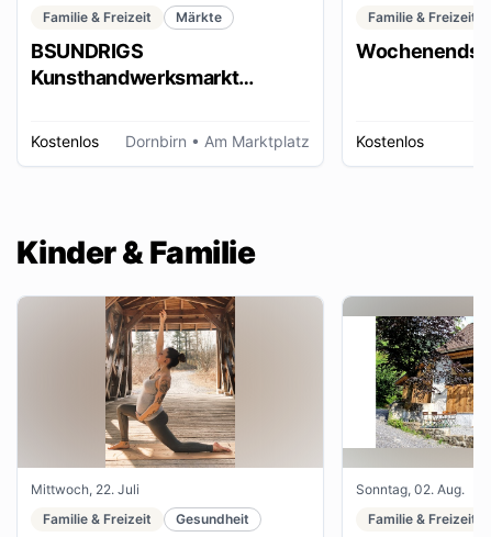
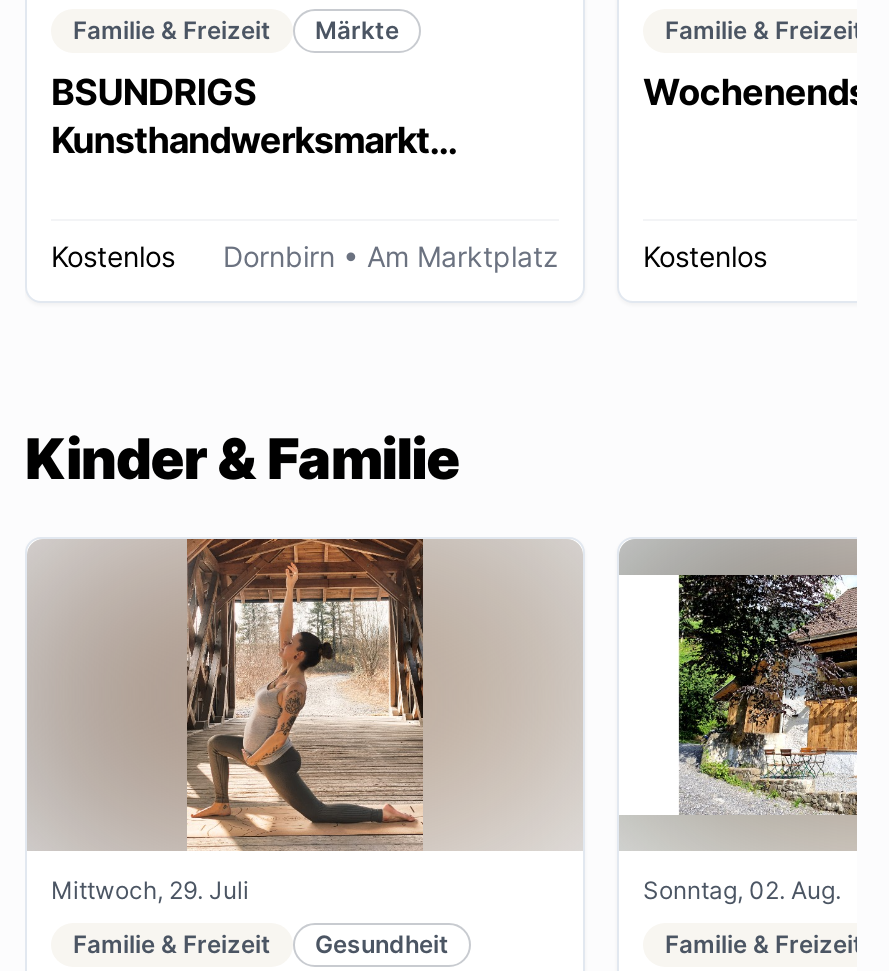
[31,481,140,498] Mittwoch, 22. Juli -> [51,876,249,906] Mittwoch, 29. Juli

